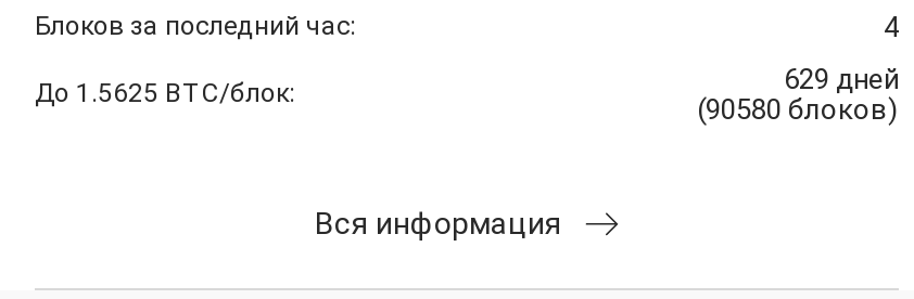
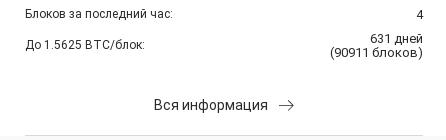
[784,62,899,95] 629 дней -> [370,31,423,46] 631 дней
[697,93,899,125] (90580 блоков) -> [330,45,423,60] (90911 блоков)

